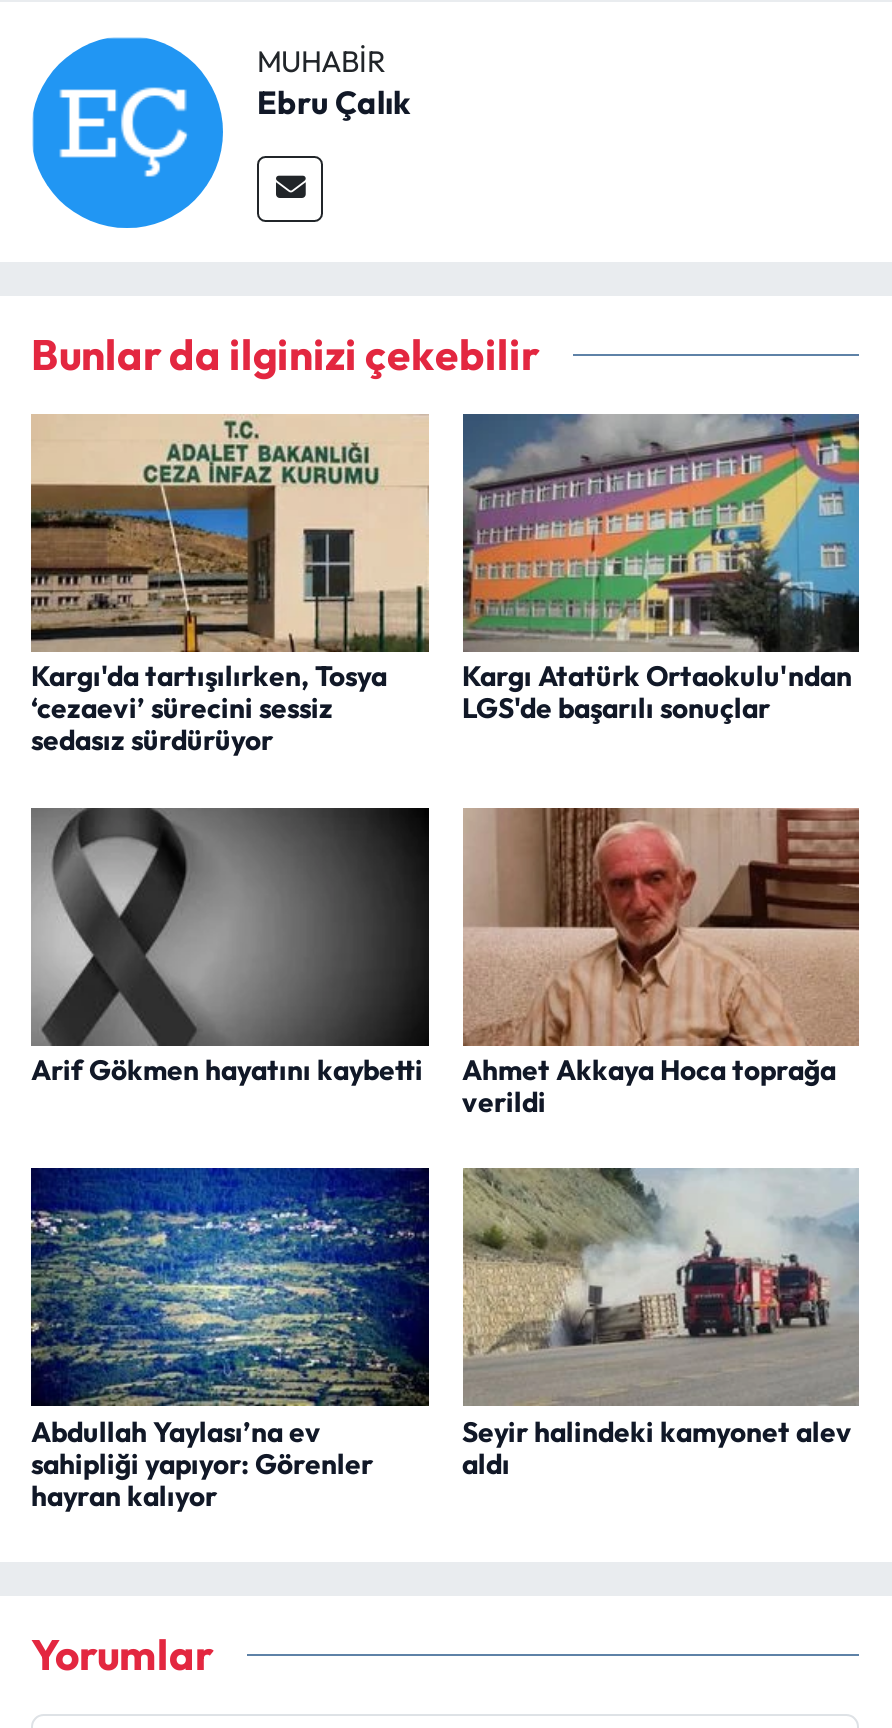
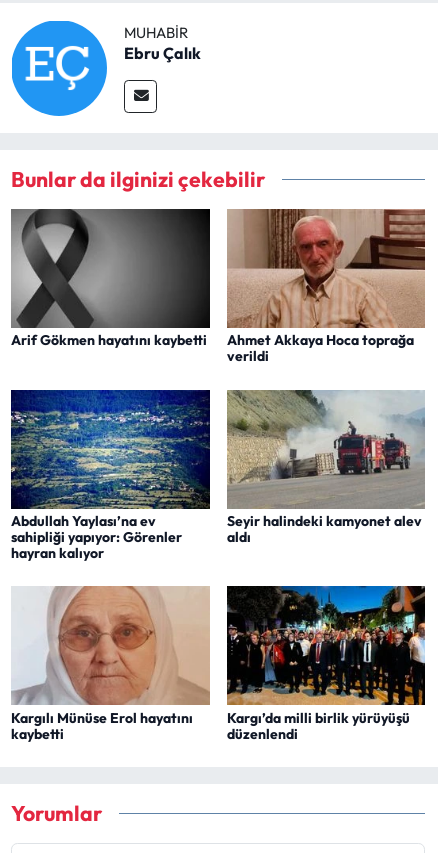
[31,414,431,758] [image] | Kargı'da tartışılırken, Tosya | ‘cezaevi’ sürecini sessiz | sedasız sürdürüyor -> none
[461,412,861,726] [image] | Kargı Atatürk Ortaokulu'ndan | LGS'de başarılı sonuçlar -> none
moved [31,804,863,1513] -> [11,207,427,562]: [image] | Arif Gökmen hayatını kaybetti | Ahmet Akkaya Hoca toprağa | ... | Seyir halindeki kamyonet alev | aldı
none -> [11,585,211,743] [image] | Kargılı Münüse Erol hayatını | kaybetti
none -> [226,585,426,743] [image] | Kargı’da milli birlik yürüyüşü | düzenlendi

